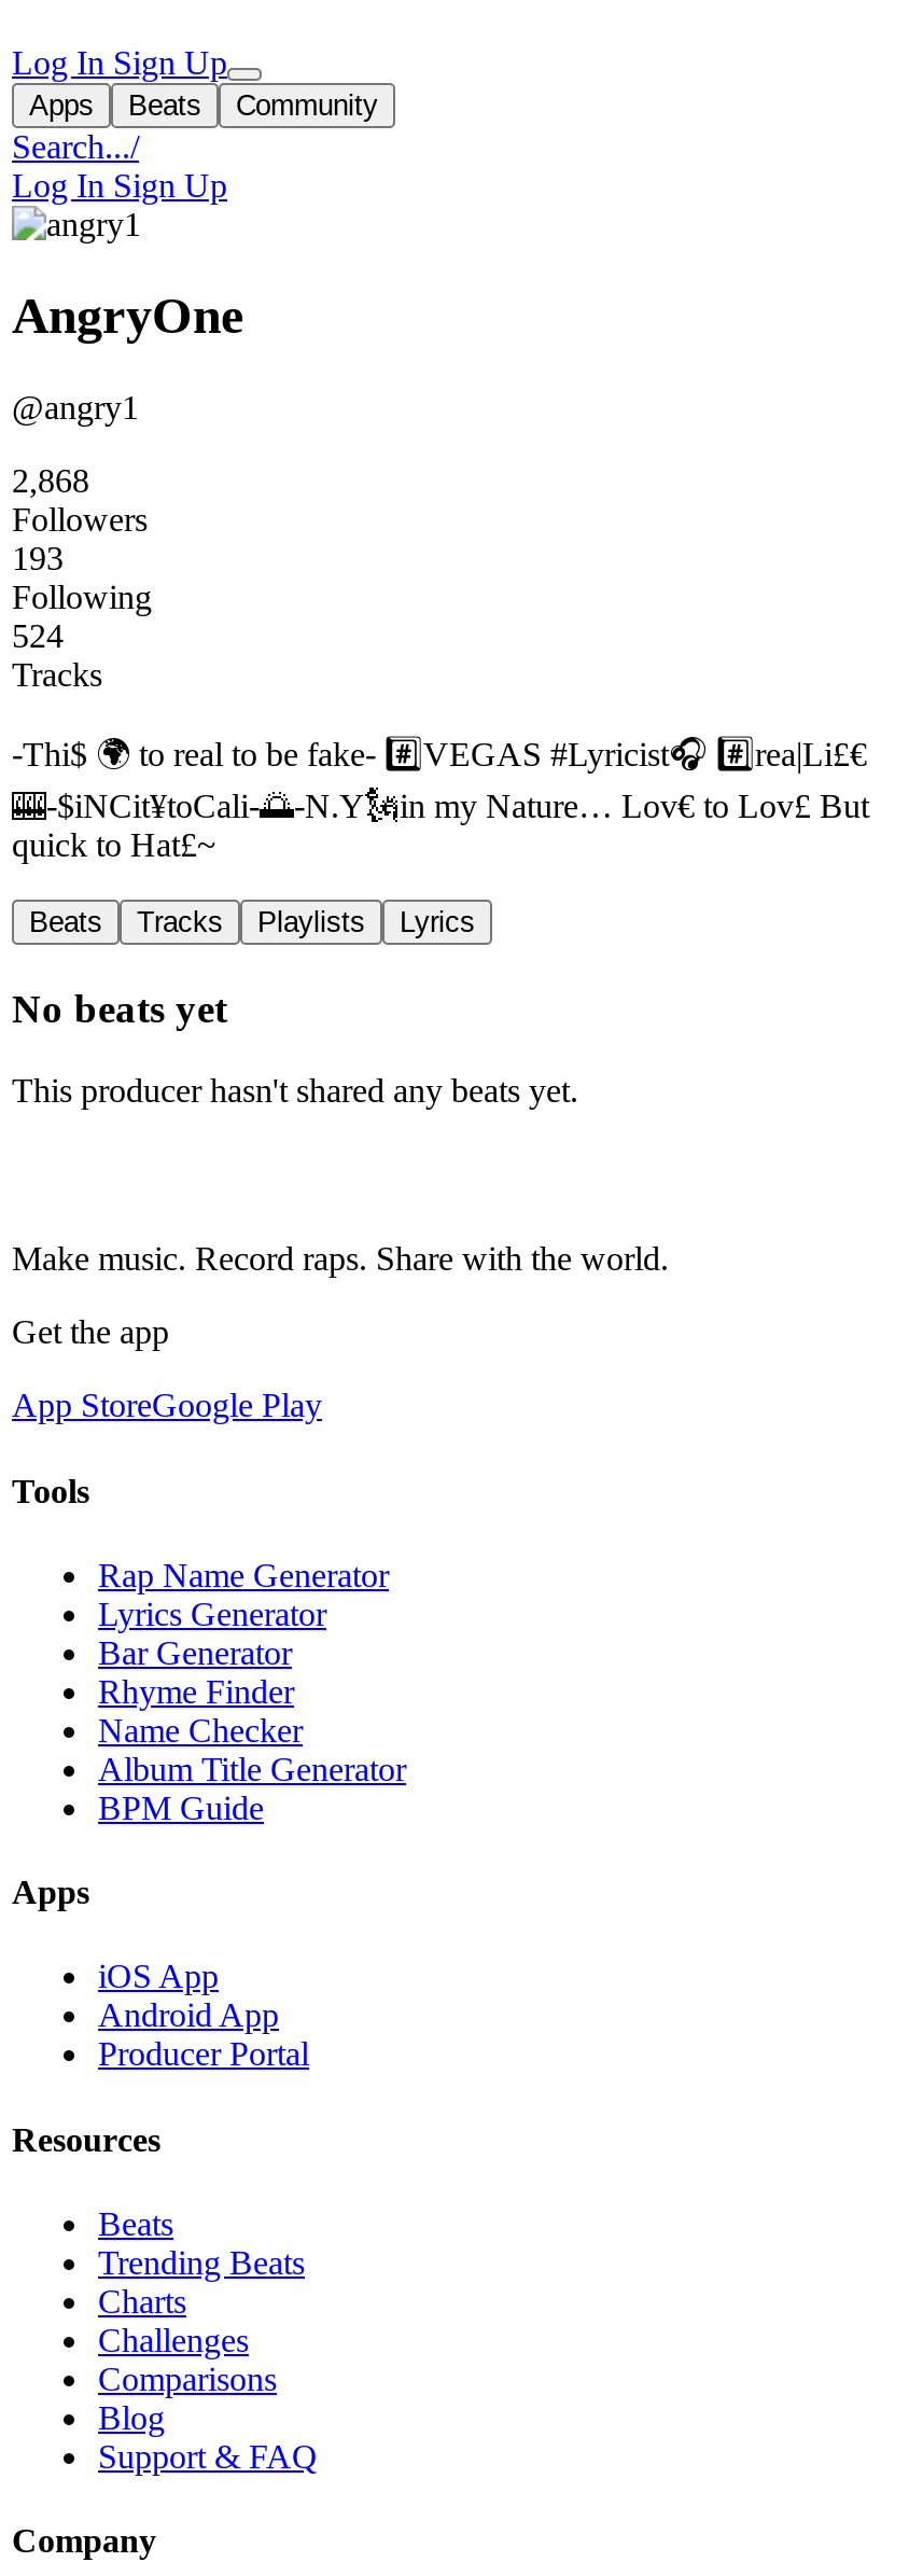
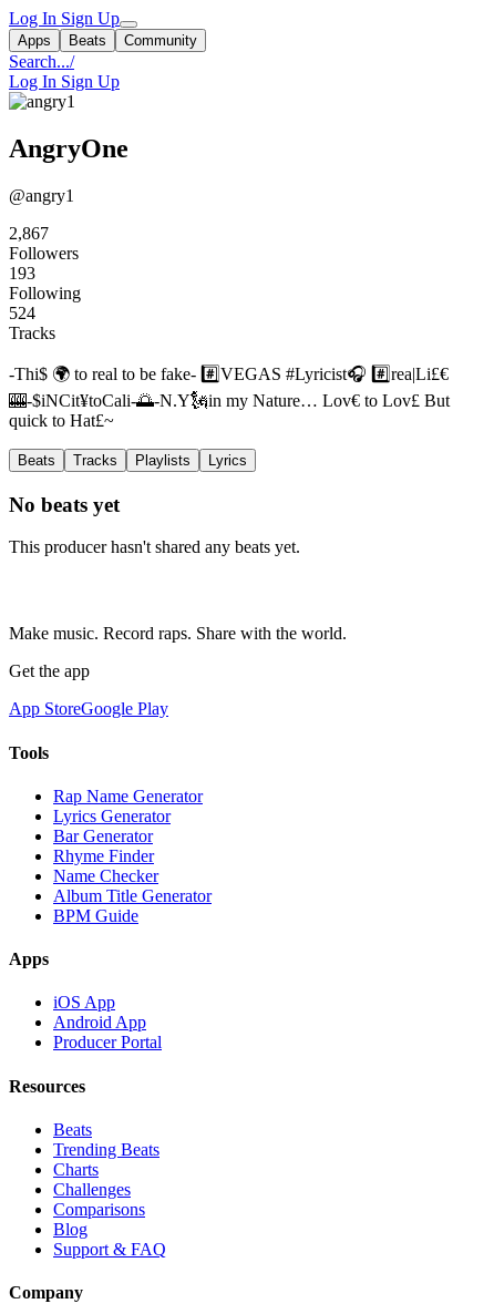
[12,462,89,498] 2,868 -> [9,224,49,242] 2,867

